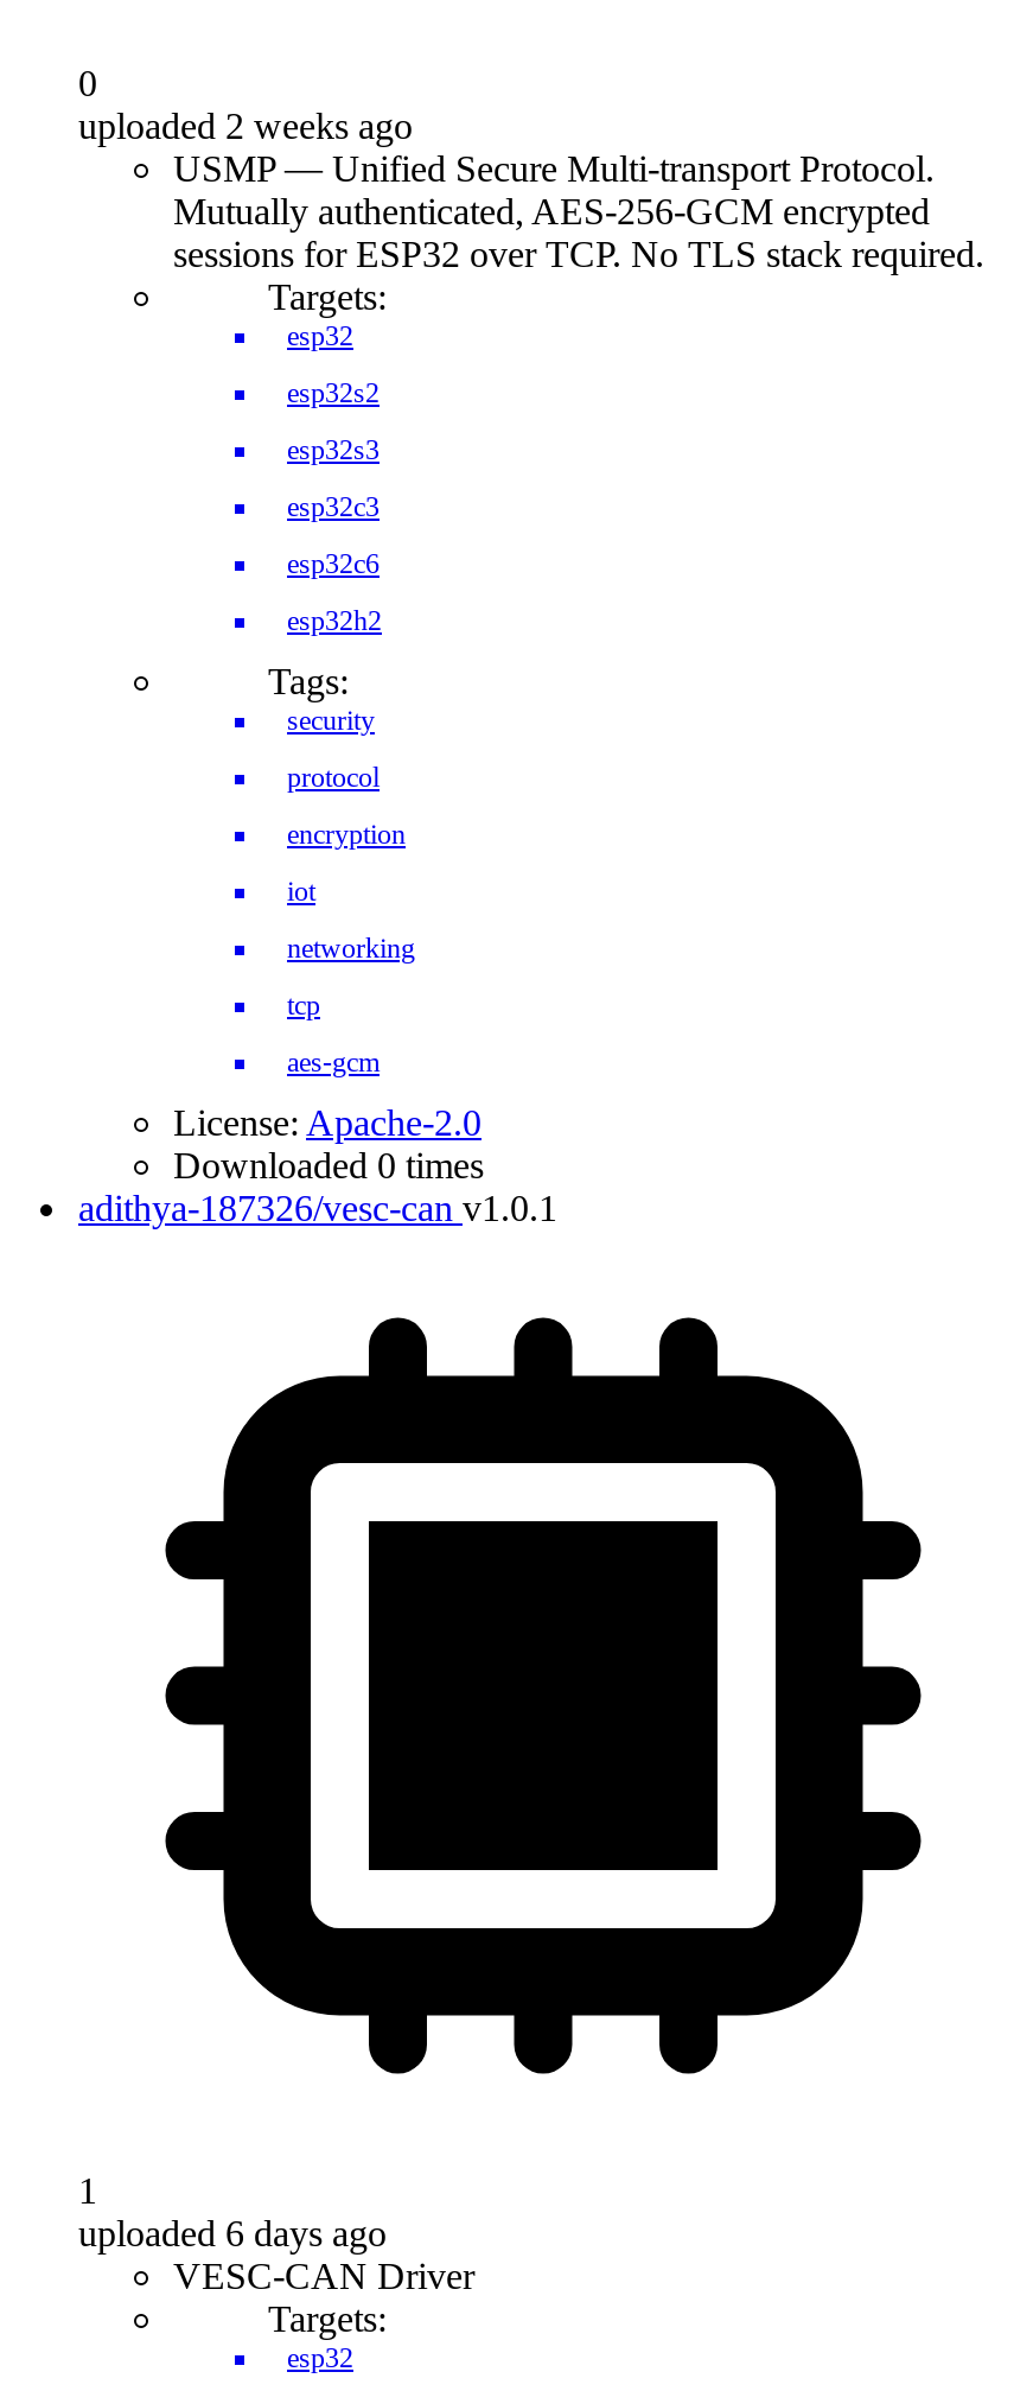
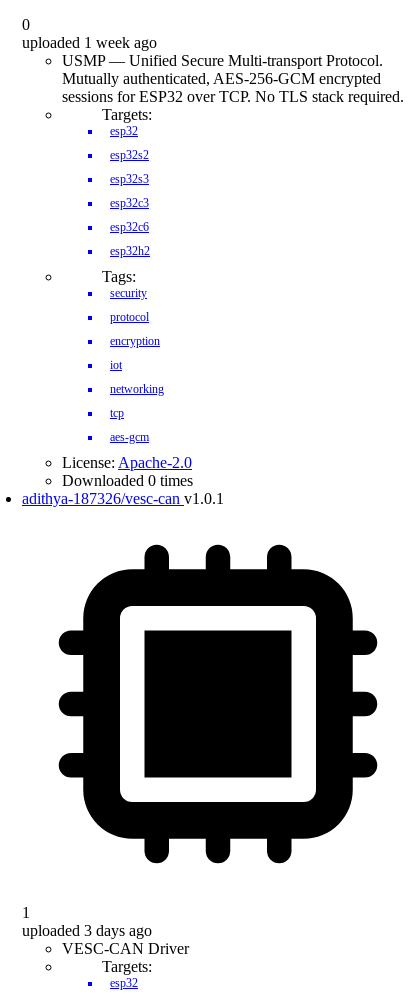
[78,106,413,146] uploaded 2 weeks ago -> [22,34,157,51] uploaded 1 week ago
[78,2213,387,2253] uploaded 6 days ago -> [22,922,152,939] uploaded 3 days ago

